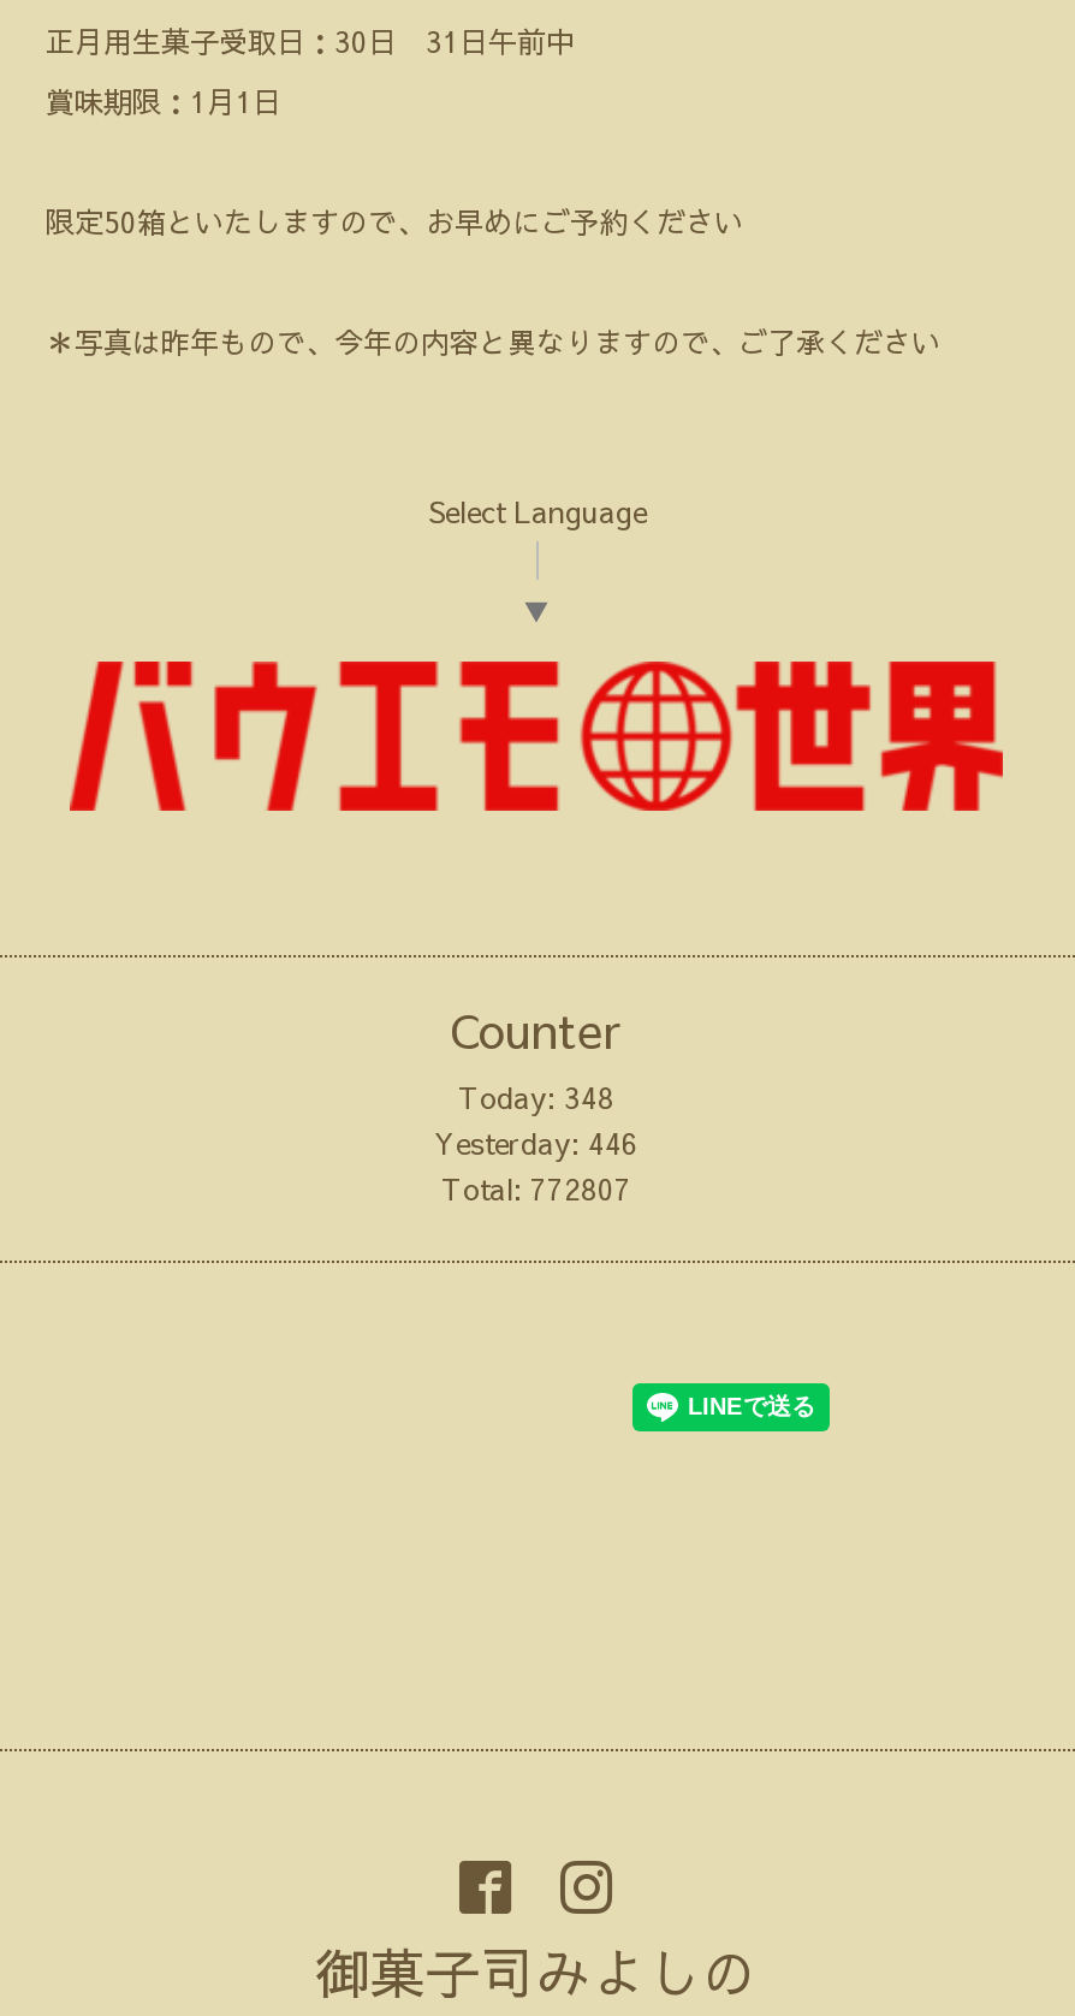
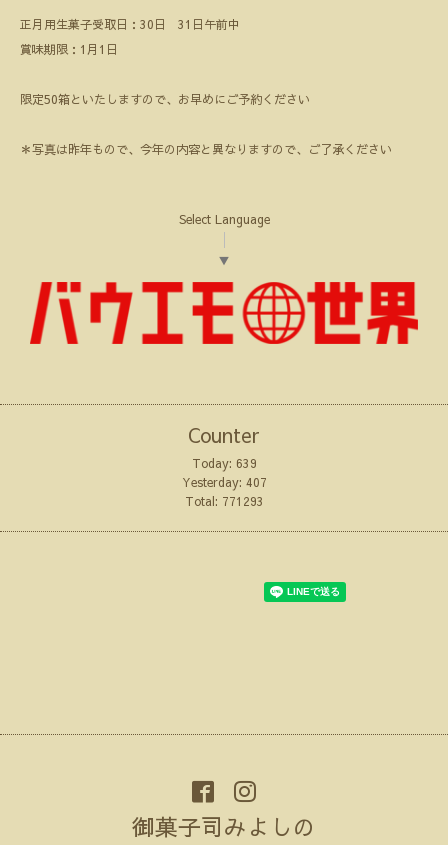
[458,1077,614,1116] Today: 348 -> [191,455,256,471] Today: 639
[434,1123,639,1161] Yesterday: 446 -> [181,474,266,490] Yesterday: 407
[441,1169,631,1207] Total: 772807 -> [184,493,263,509] Total: 771293

